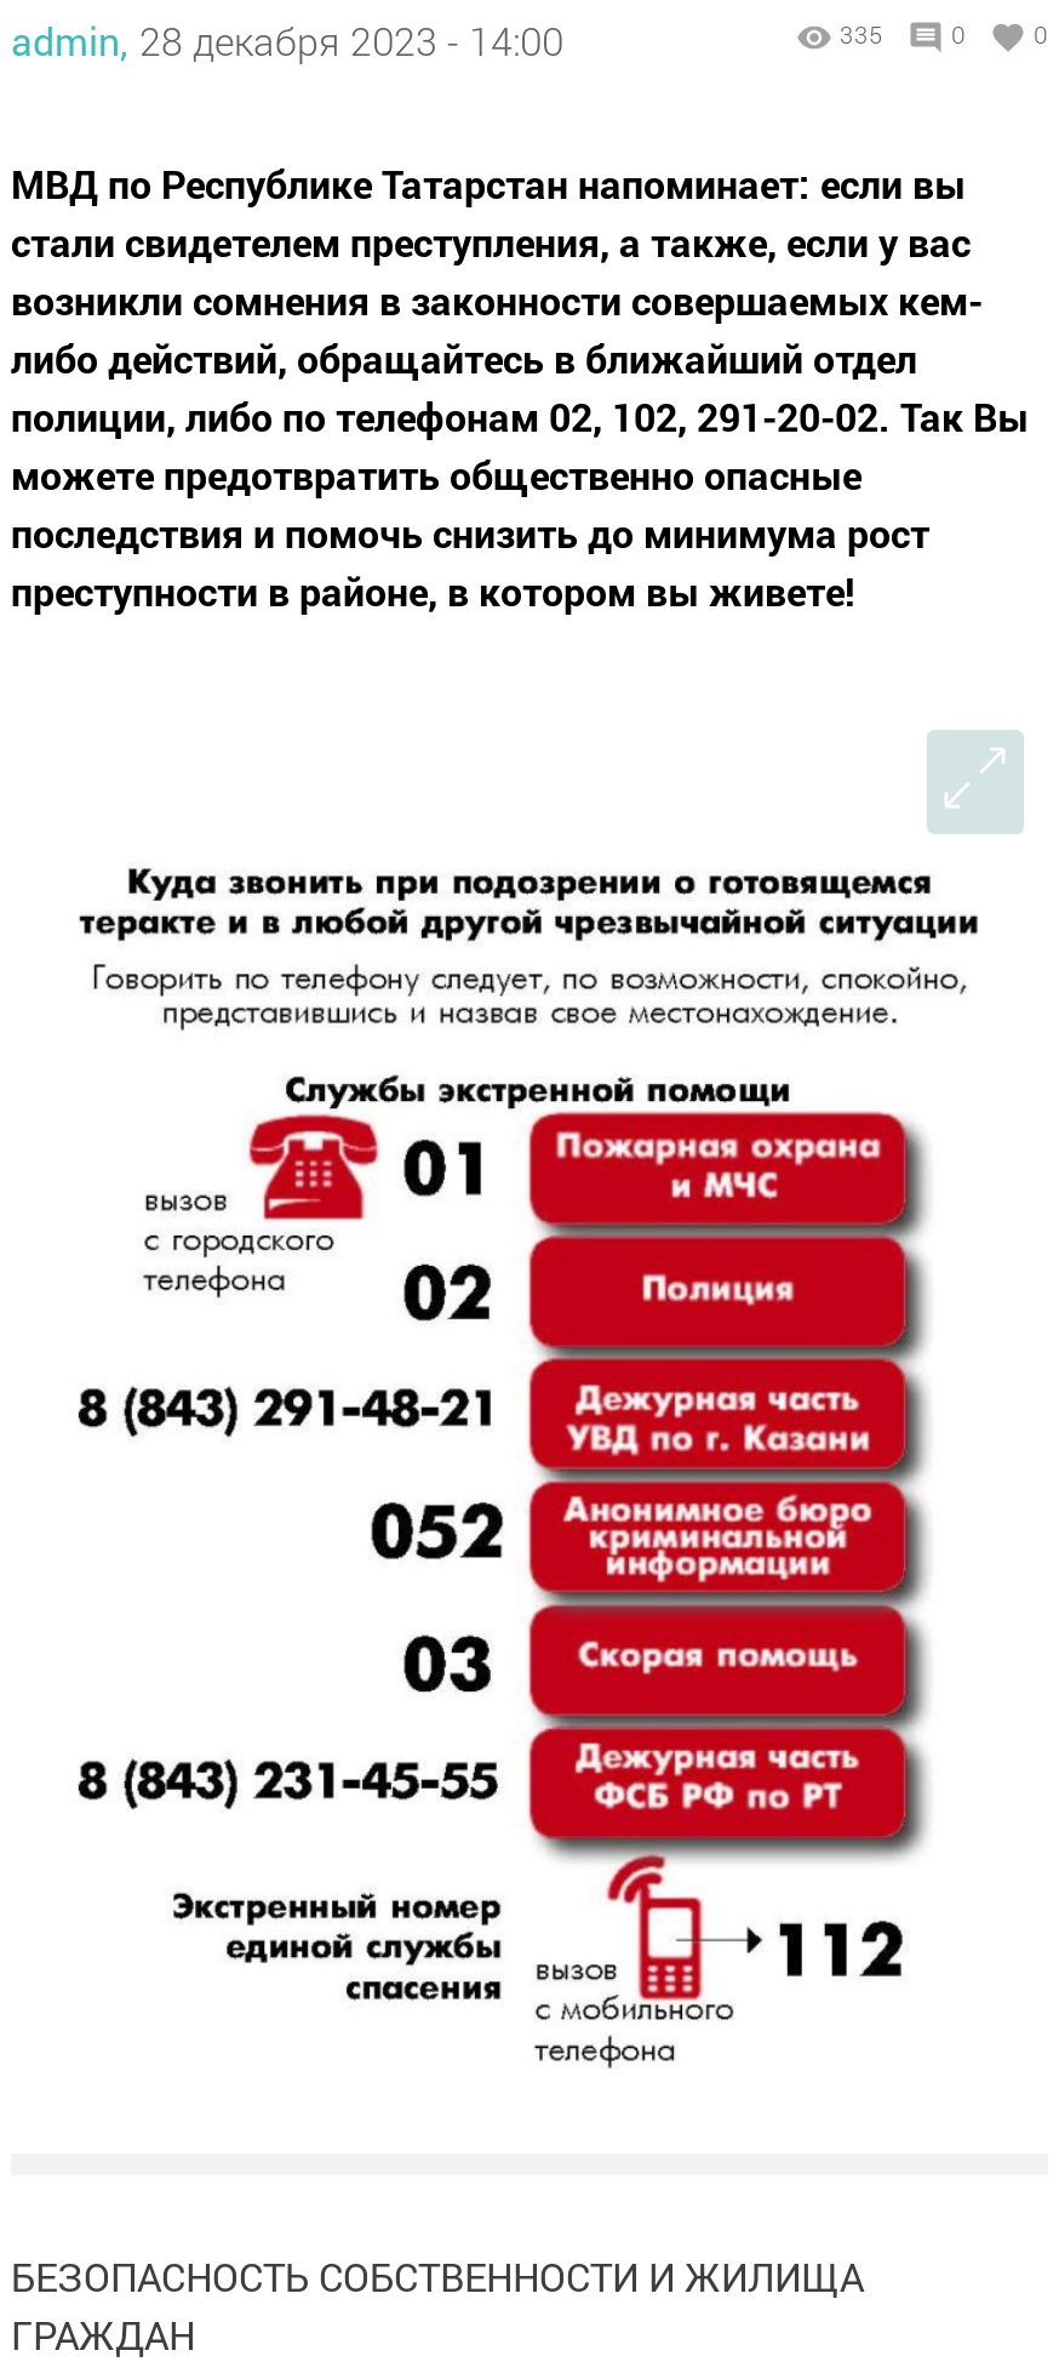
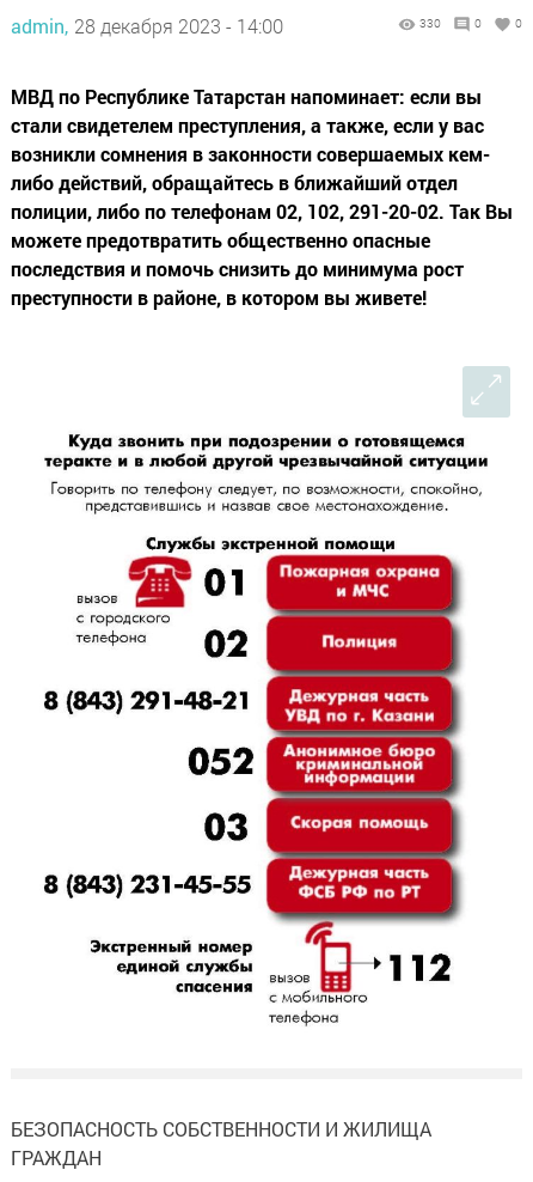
[840,20,883,52] 335 -> [419,16,441,31] 330

